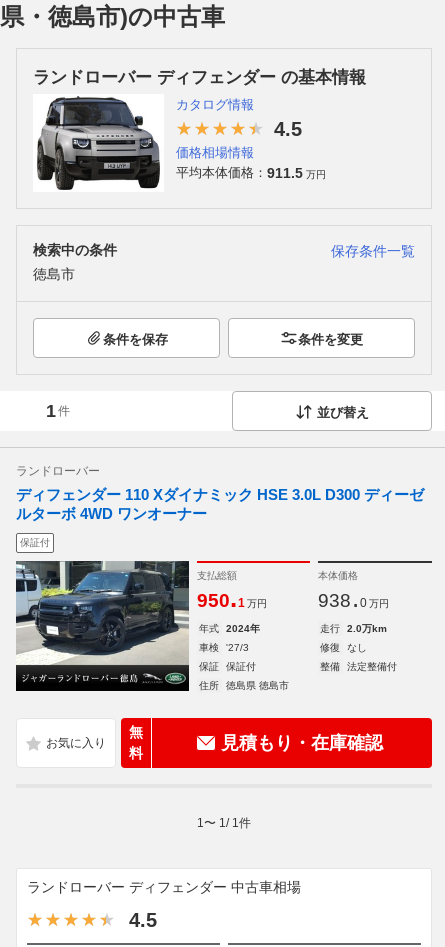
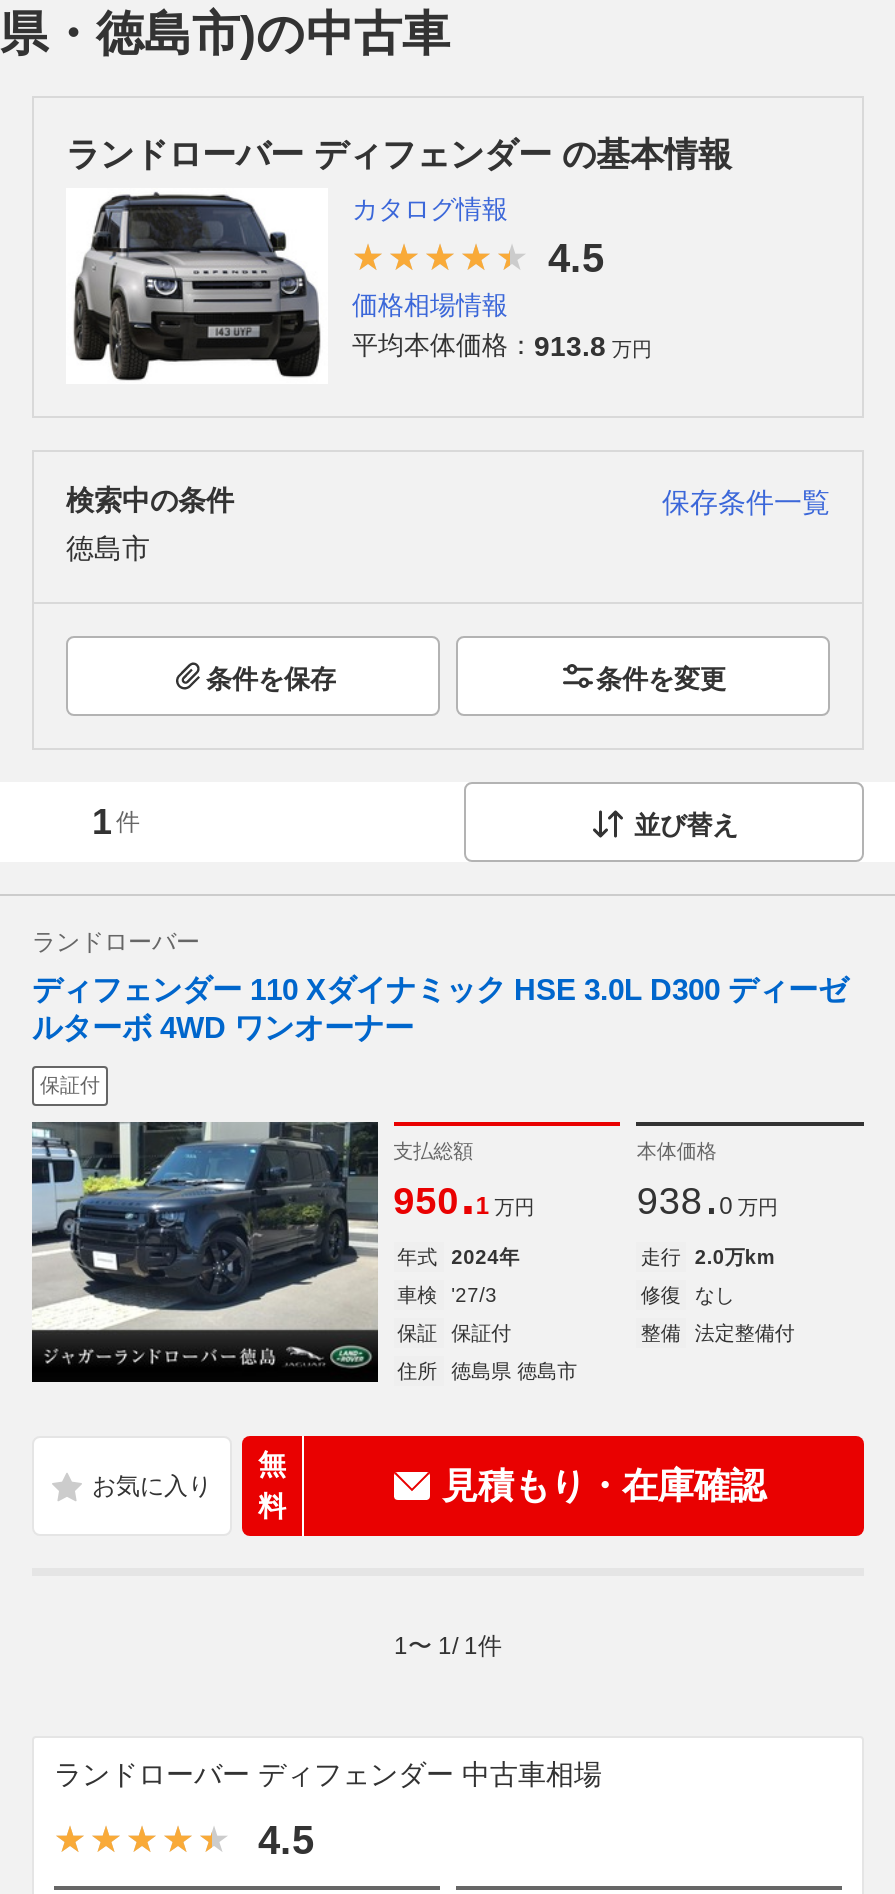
[176,164,326,180] 平均本体価格：911.5 万円 -> [352,329,652,361] 平均本体価格：913.8 万円

